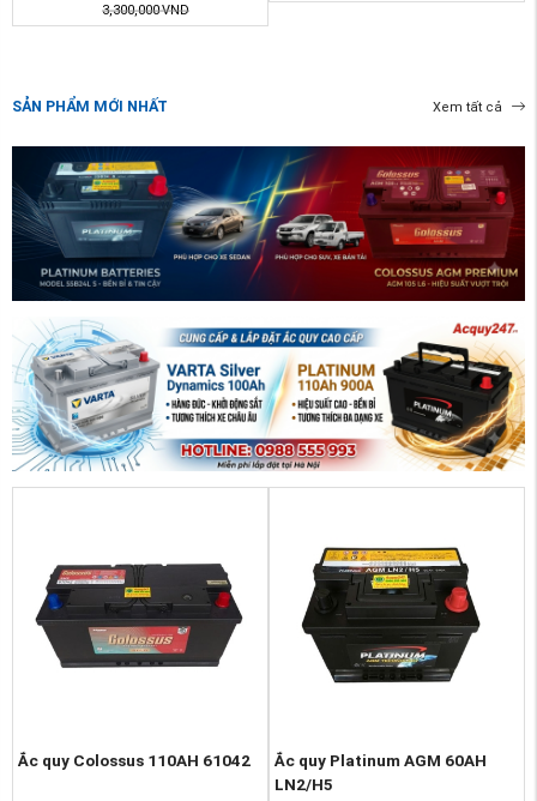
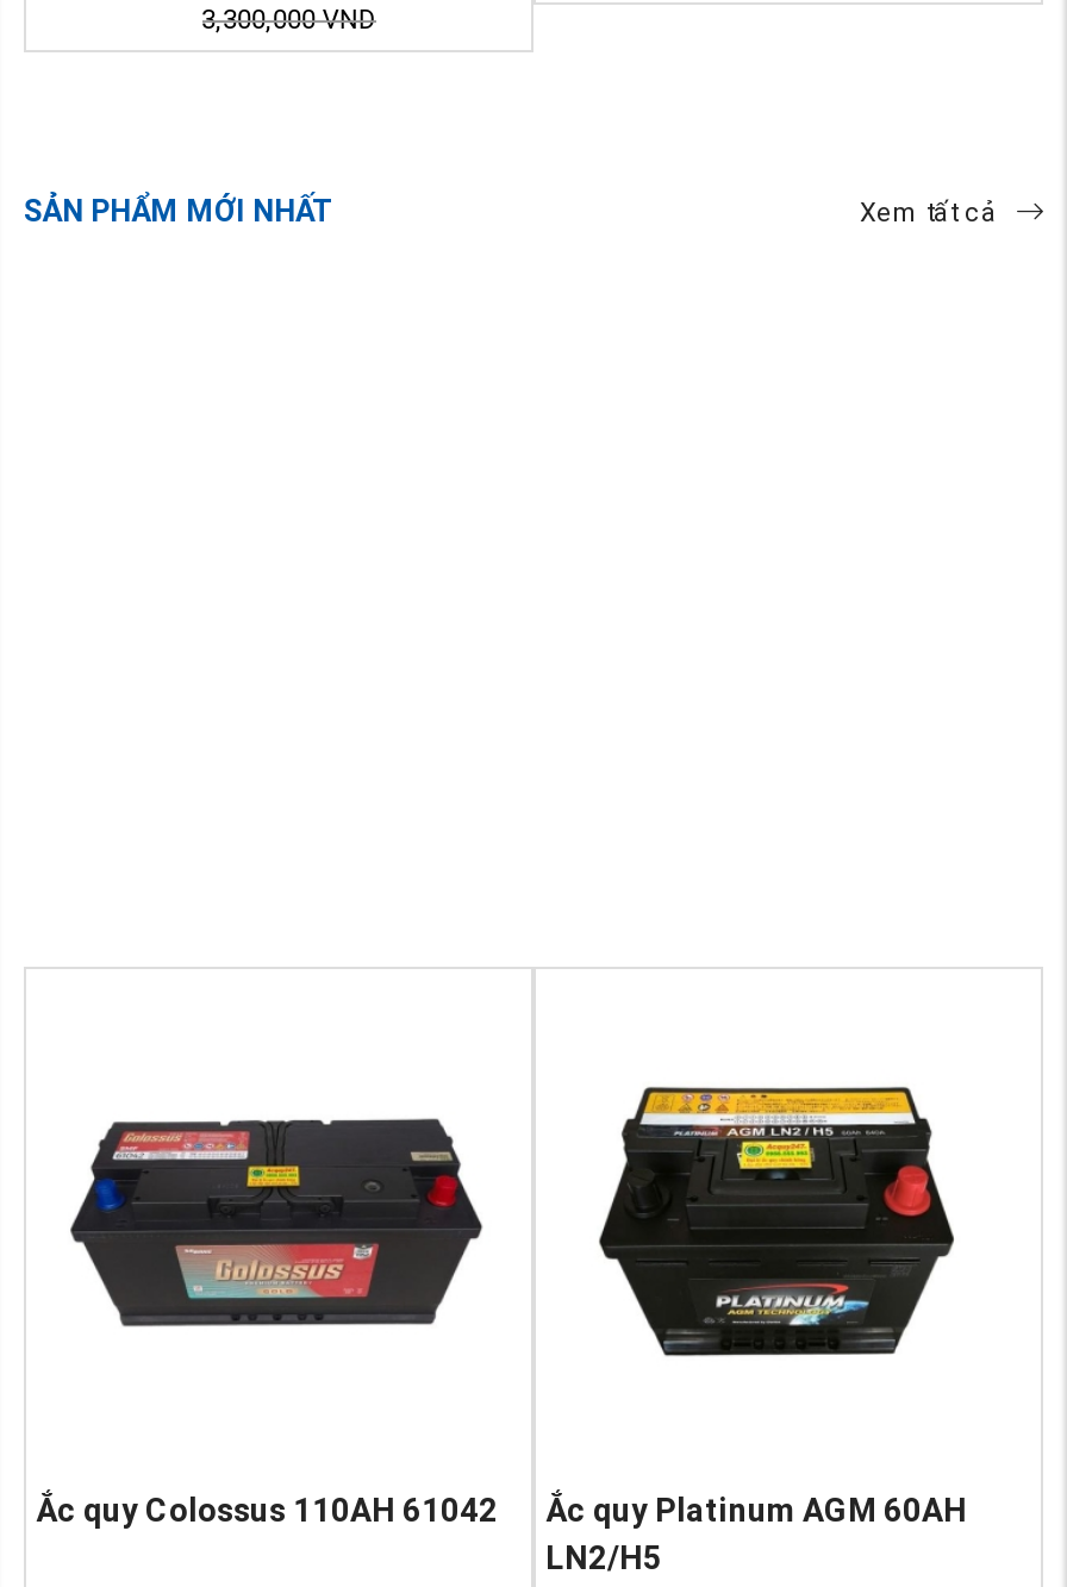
[11,145,526,302] [image] -> none
[12,320,526,472] [image] -> none

